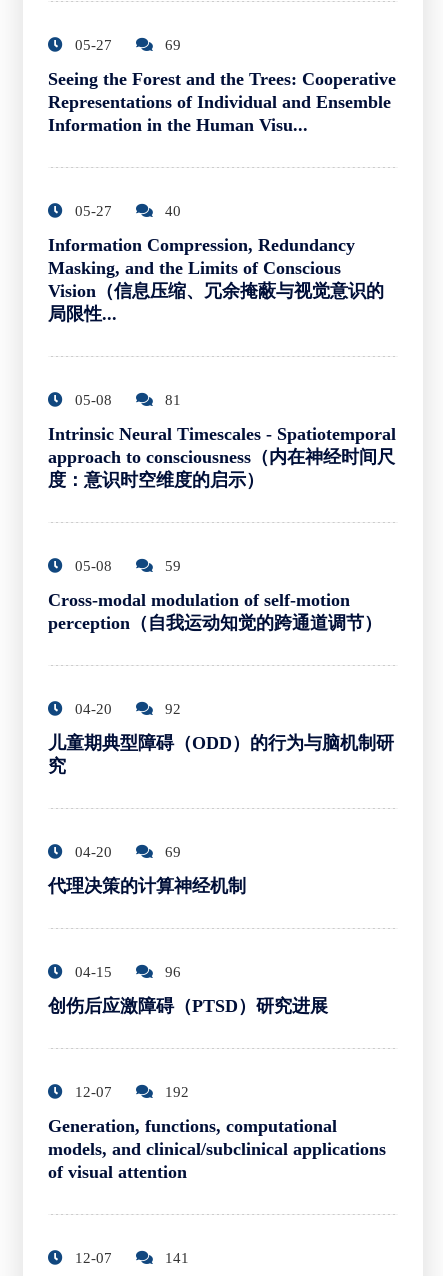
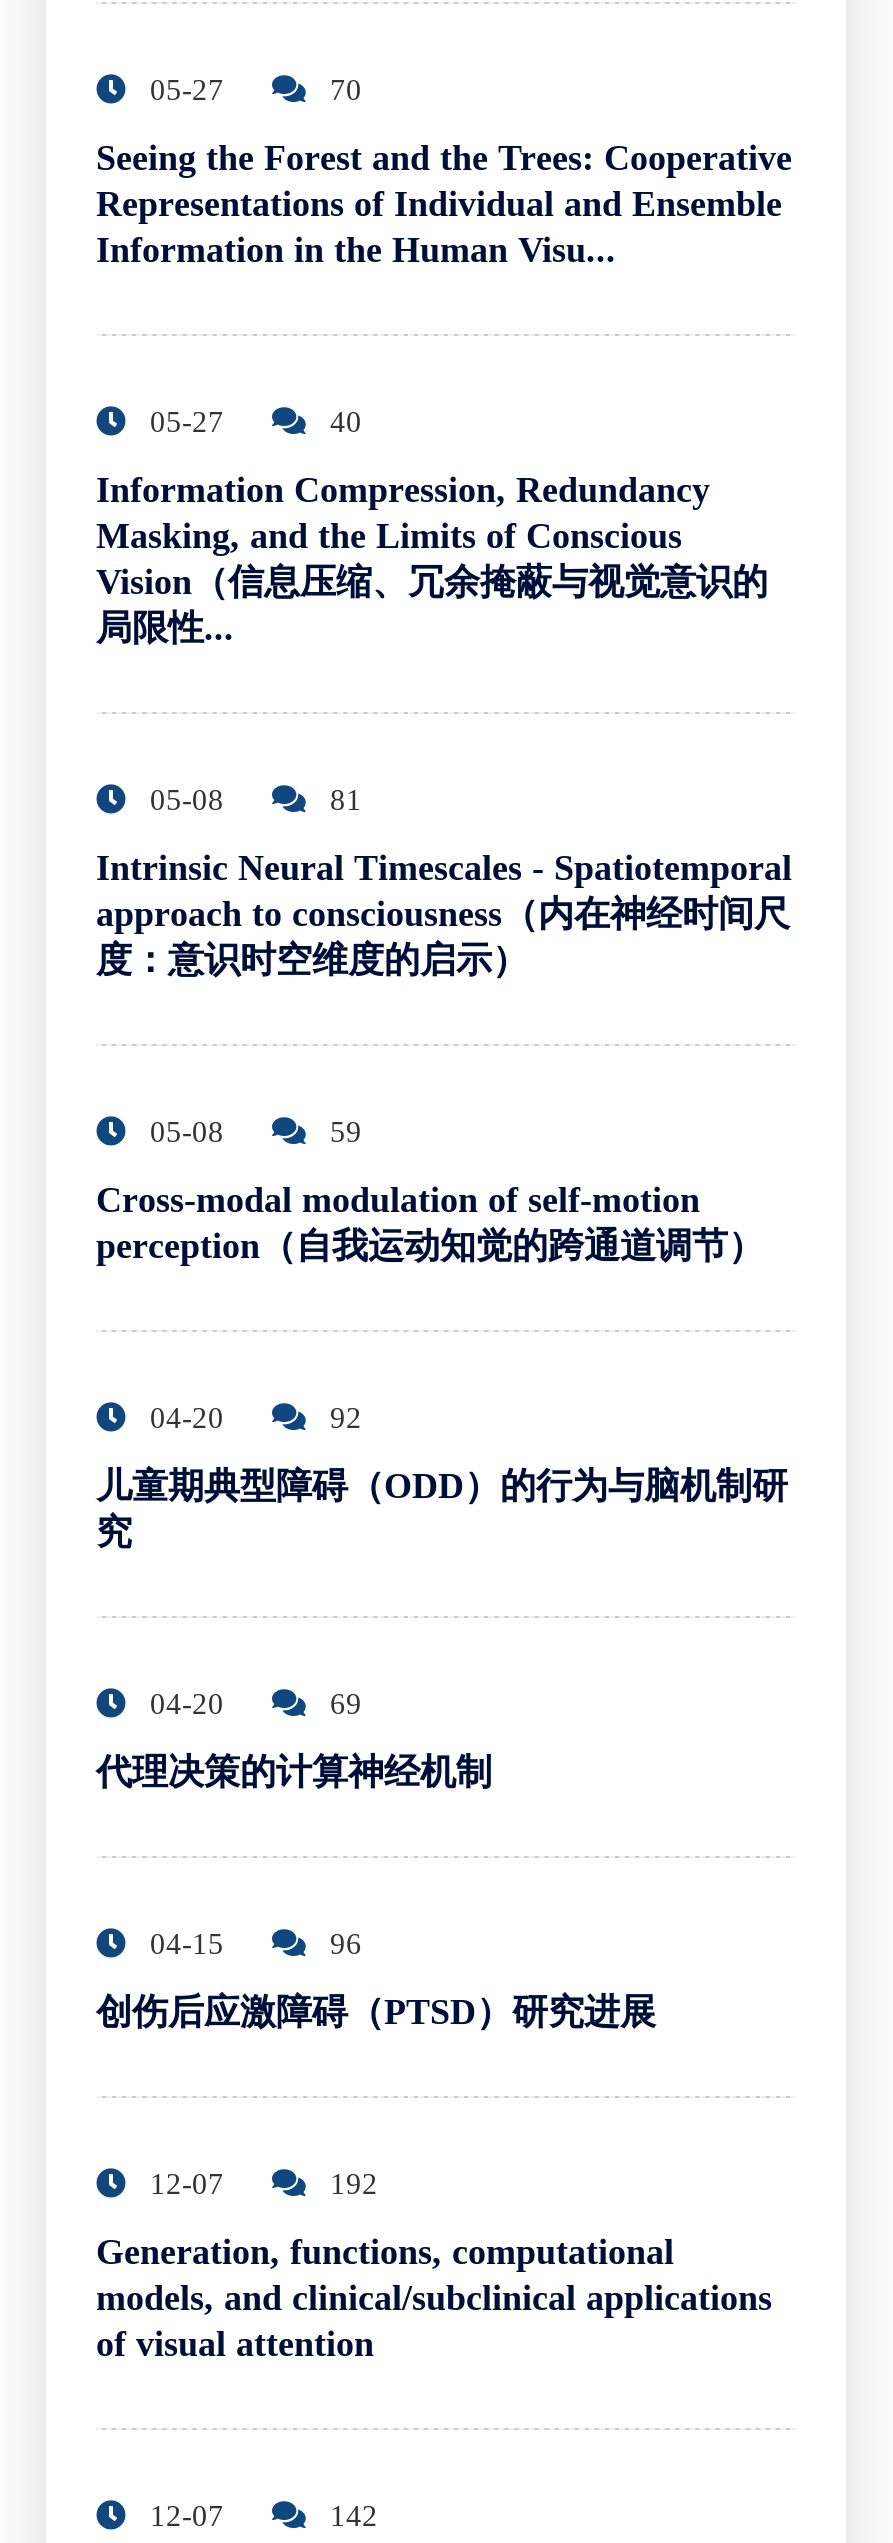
[75,37,181,53] 05-27 69 -> [150,74,362,106] 05-27 70
[75,1250,189,1266] 12-07 141 -> [150,2500,378,2532] 12-07 142

